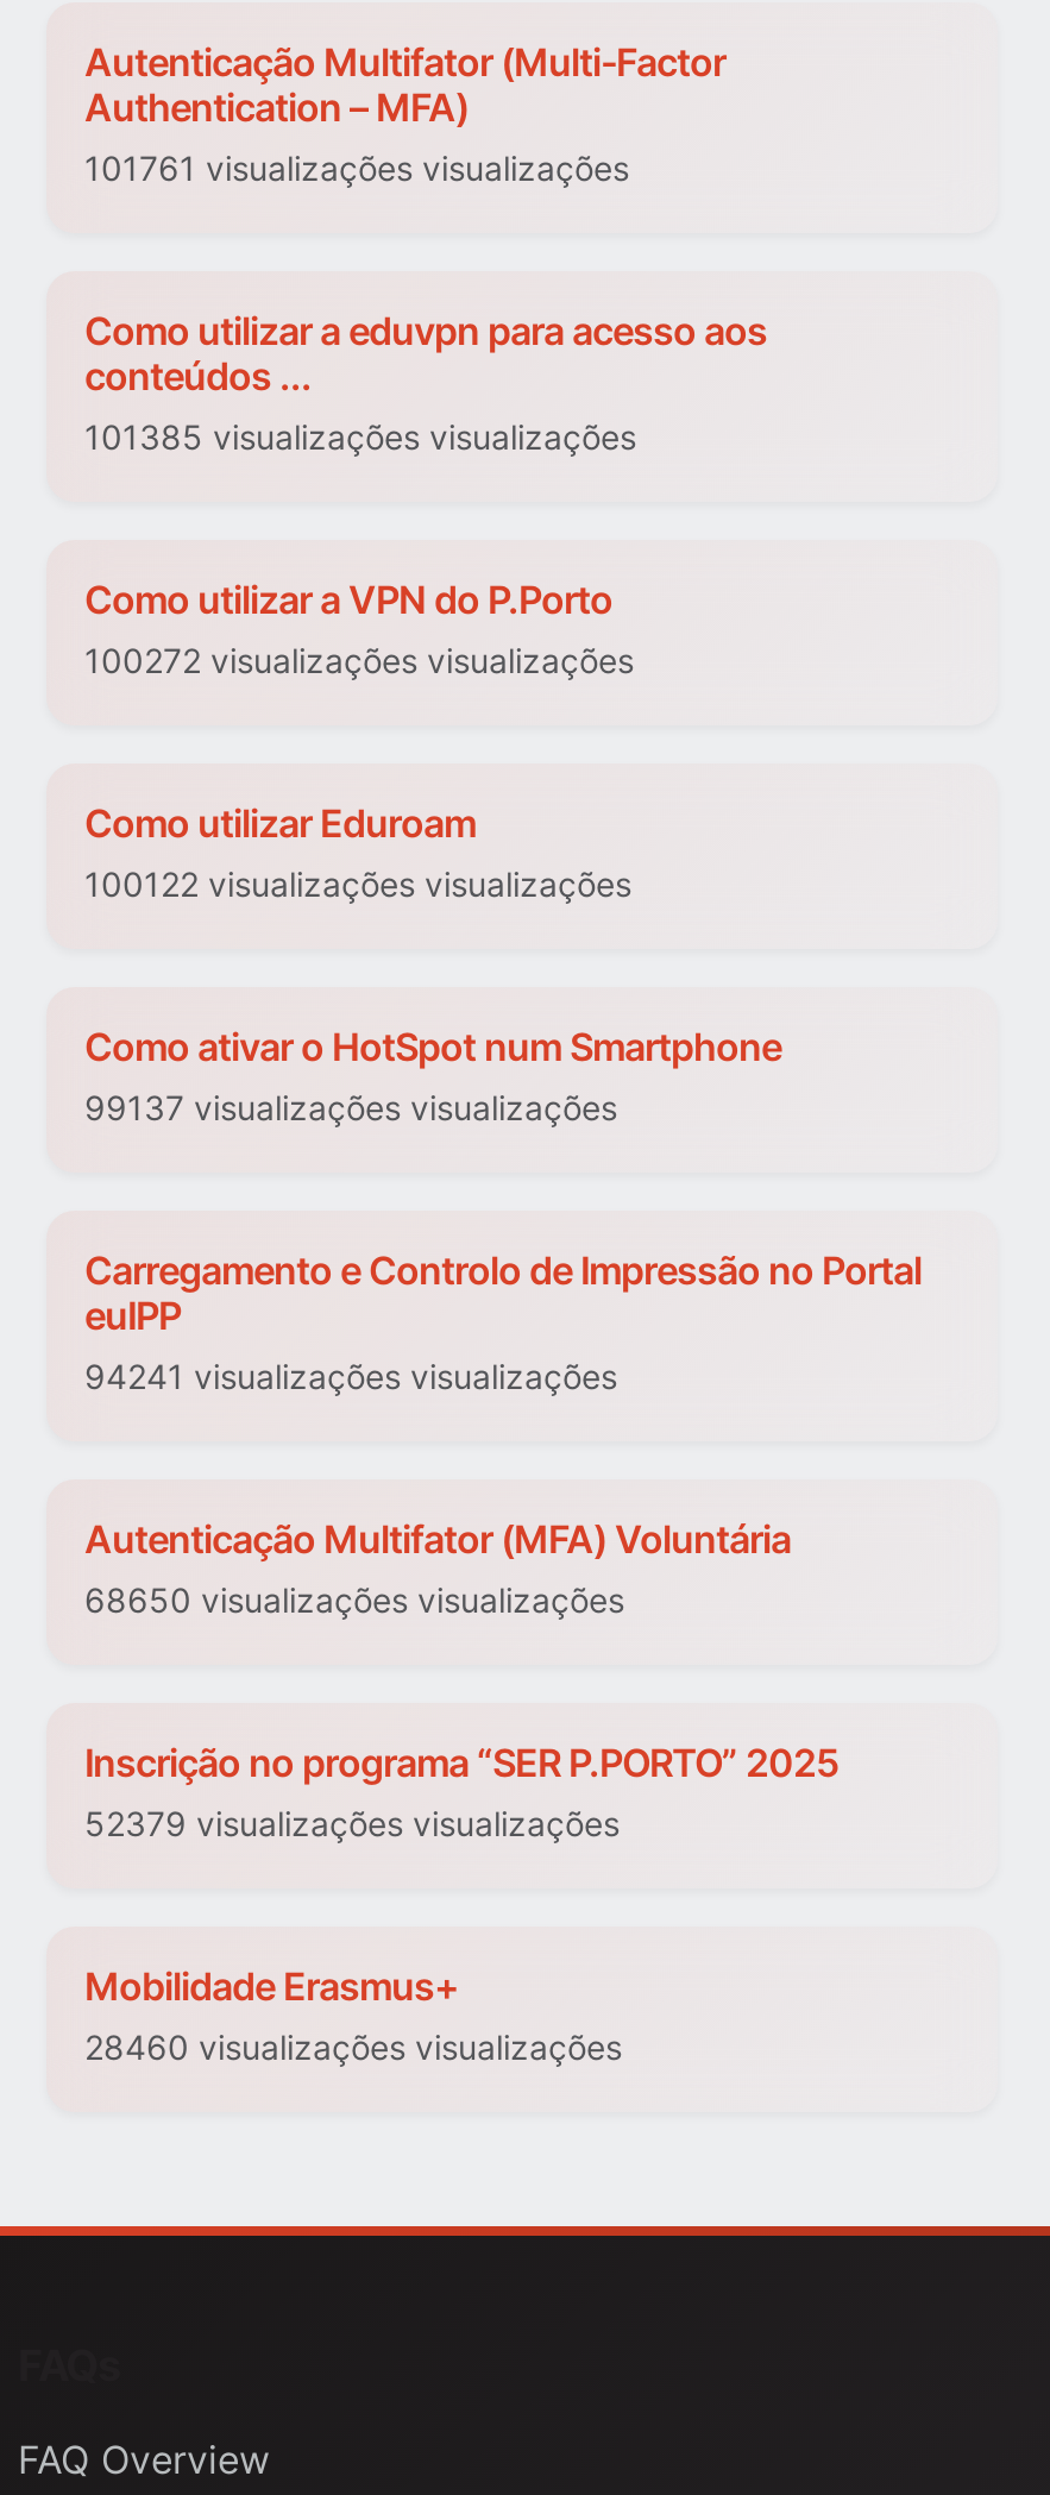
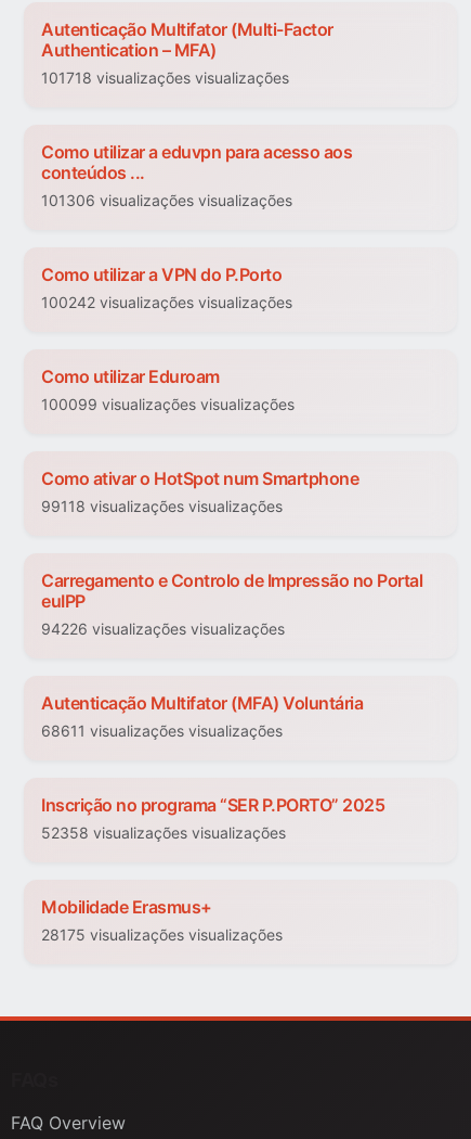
[84,149,629,189] 101761 visualizações visualizações -> [41,69,289,87] 101718 visualizações visualizações
[84,417,636,458] 101385 visualizações visualizações -> [41,191,292,210] 101306 visualizações visualizações
[84,641,634,681] 100272 visualizações visualizações -> [41,293,292,312] 100242 visualizações visualizações
[84,865,631,905] 100122 visualizações visualizações -> [41,395,295,414] 100099 visualizações visualizações
[84,1088,617,1129] 99137 visualizações visualizações -> [41,497,283,516] 99118 visualizações visualizações
[84,1357,617,1397] 94241 visualizações visualizações -> [41,620,285,638] 94226 visualizações visualizações
[84,1580,624,1621] 68650 visualizações visualizações -> [41,722,283,740] 68611 visualizações visualizações
[84,1804,620,1844] 52379 visualizações visualizações -> [41,824,286,842] 52358 visualizações visualizações
[84,2028,622,2068] 28460 visualizações visualizações -> [41,926,283,944] 28175 visualizações visualizações

